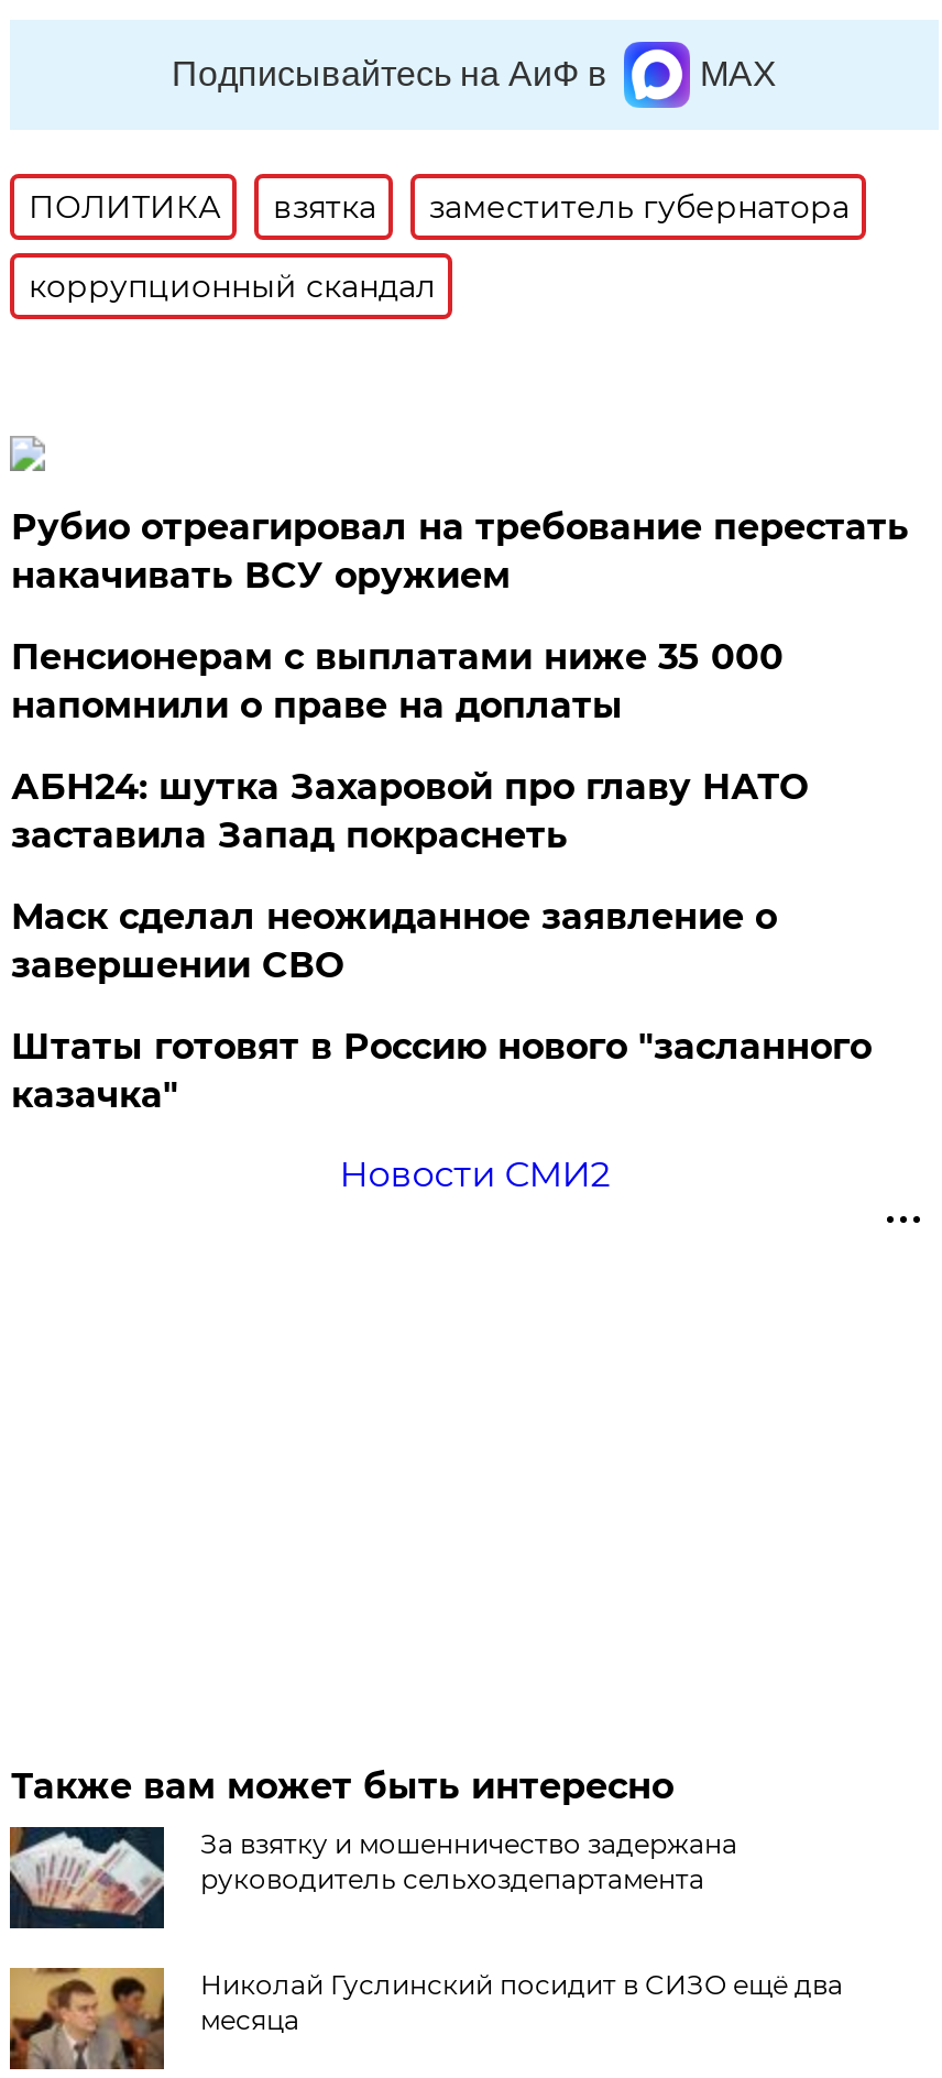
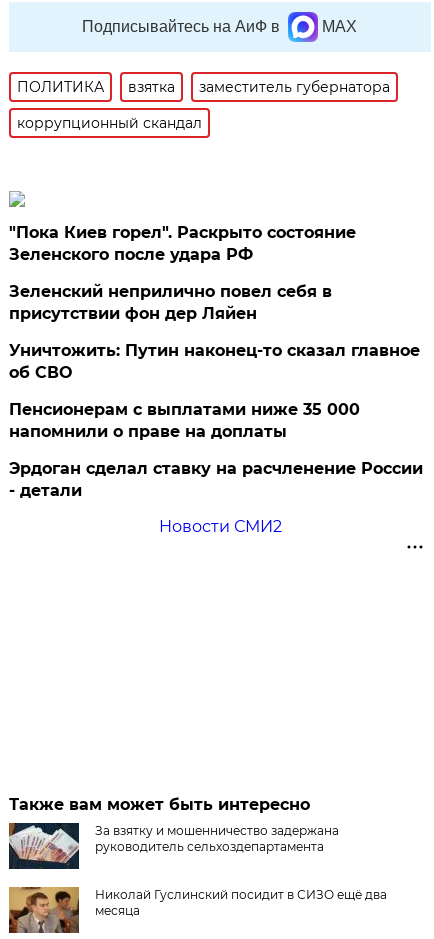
[11,506,909,596] Рубио отреагировал на требование перестать | накачивать ВСУ оружием -> [9,223,420,382] "Пока Киев горел". Раскрыто состояние | Зеленского после удара РФ | Зеленский неприлично повел cебя в | присутствии фон дер Ляйен | Уничтожить: Путин наконец-то сказал главное | об СВО
moved [11,636,783,726] -> [9,400,360,441]: Пенсионерам с выплатами ниже 35 000 | напомнили о праве на доплаты
[11,766,871,1116] АБН24: шутка Захаровой про главу НАТО | заставила Запад покраснеть | Маск сделал неожиданное заявление о | завершении СВО | Штаты готовят в Россию нового "засланного | казачка" -> [9,459,423,500] Эрдоган сделал ставку на расчленение России | - детали

